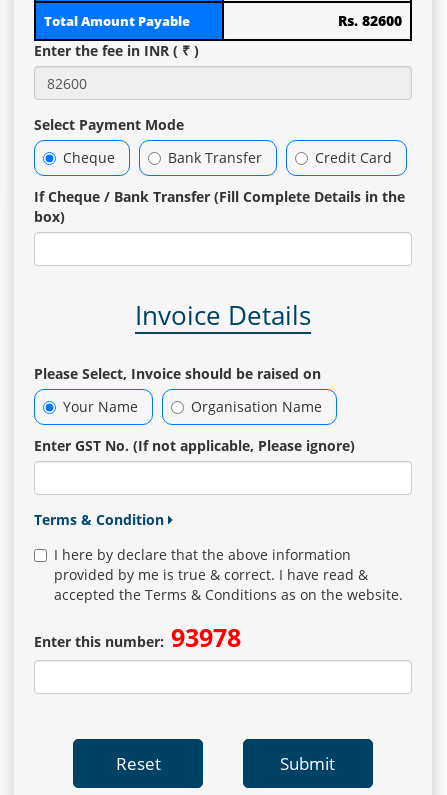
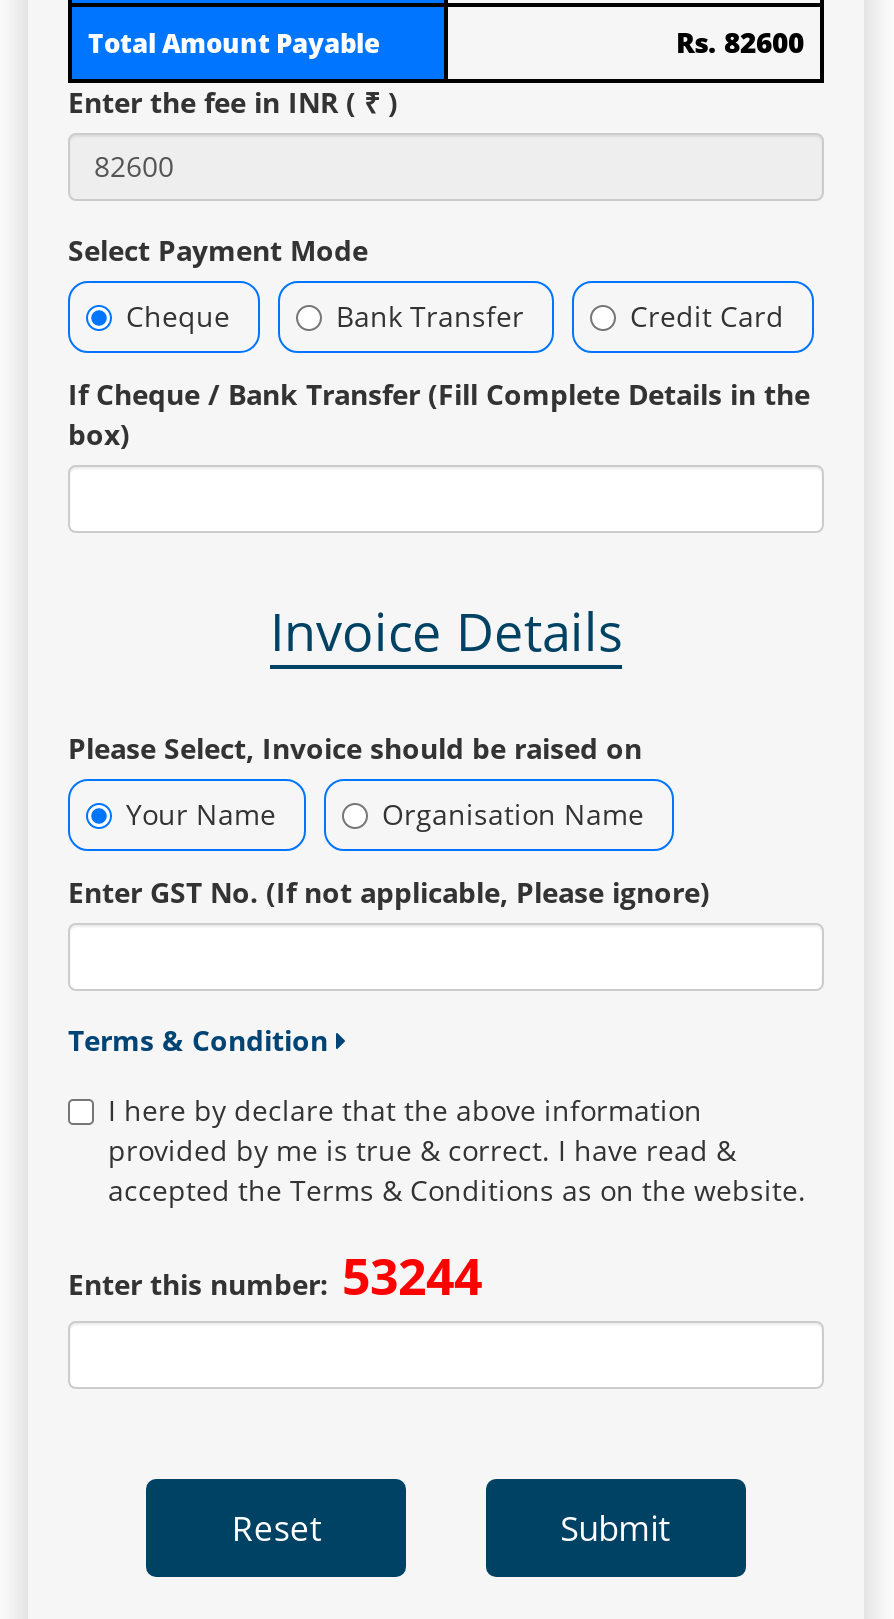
[34,620,241,654] Enter this number: 93978 -> [68,1240,482,1308] Enter this number: 53244

